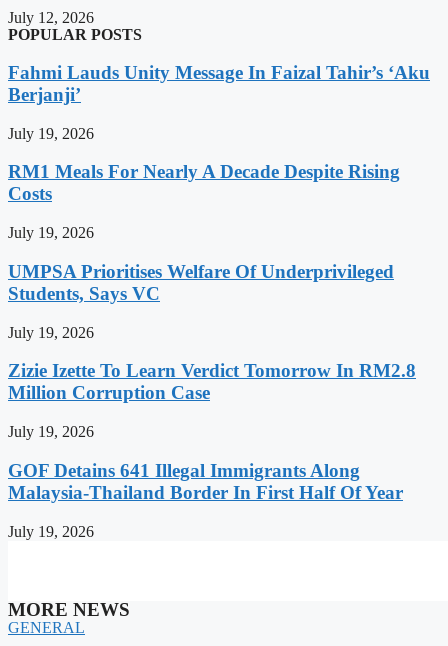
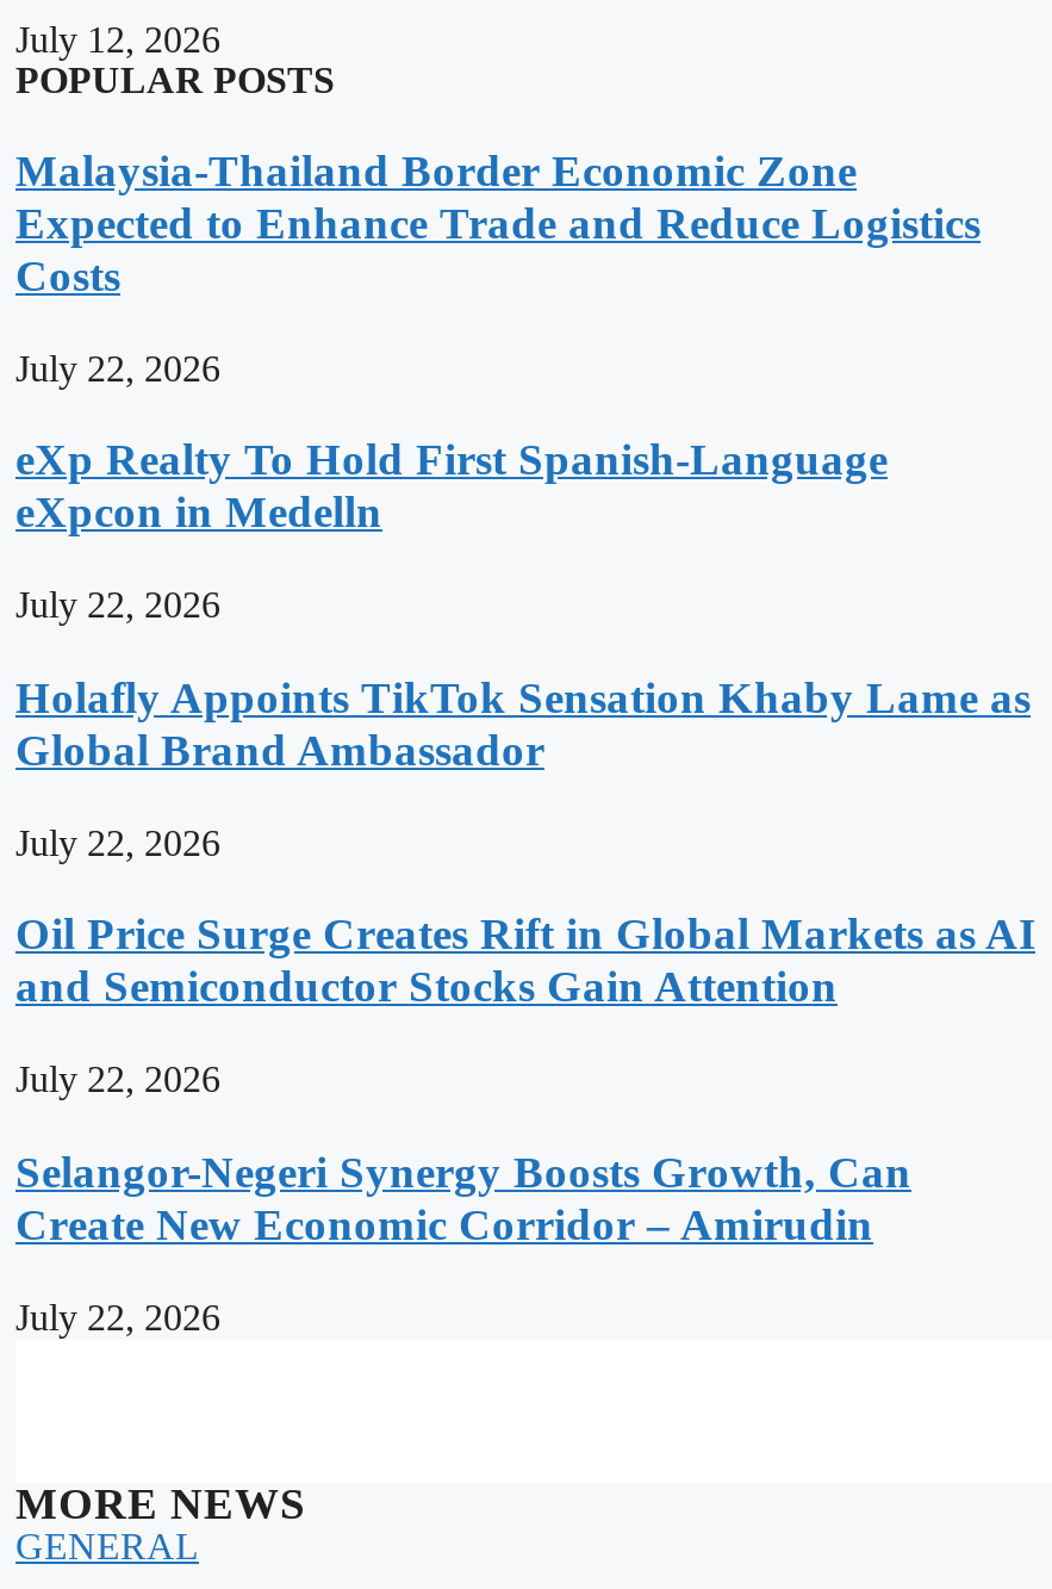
[8,62,430,182] Fahmi Lauds Unity Message In Faizal Tahir’s ‘Aku | Berjanji’ | July 19, 2026 | RM1 Meals For Nearly A Decade Despite Rising -> [15,145,981,248] Malaysia-Thailand Border Economic Zone | Expected to Enhance Trade and Reduce Logistics
moved [8,183,52,204] -> [15,250,120,300]: Costs
[8,224,416,539] July 19, 2026 | UMPSA Prioritises Welfare Of Underprivileged | Students, Says VC | July 19, 2026 | Zizie Izette To Learn Verdict Tomorrow In RM2.8 | Million Corruption Case | July 19, 2026 | GOF Detains 641 Illegal Immigrants Along | Malaysia-Thailand Border In First Half Of Year | July 19, 2026 -> [15,348,1035,1336] July 22, 2026 | eXp Realty To Hold First Spanish-Language | eXpcon in Medelln | July 22, 2026 | Holafly Appoints TikTok Sensation Khaby Lame as | Global Brand Ambassador | July 22, 2026 | Oil Price Surge Creates Rift in Global Markets as AI | and Semiconductor Stocks Gain Attention | July 22, 2026 | Selangor-Negeri Synergy Boosts Growth, Can | Create New Economic Corridor – Amirudin | July 22, 2026

